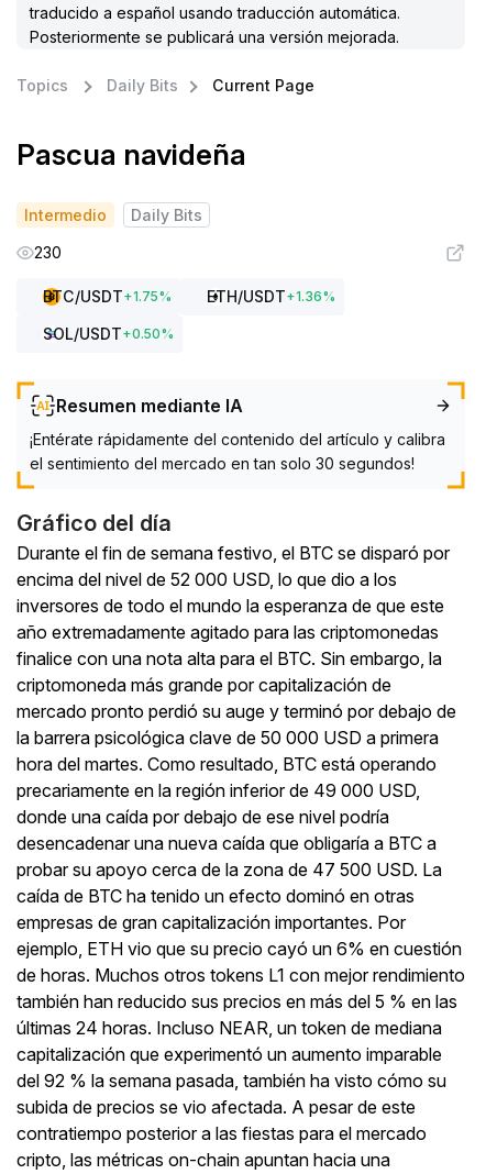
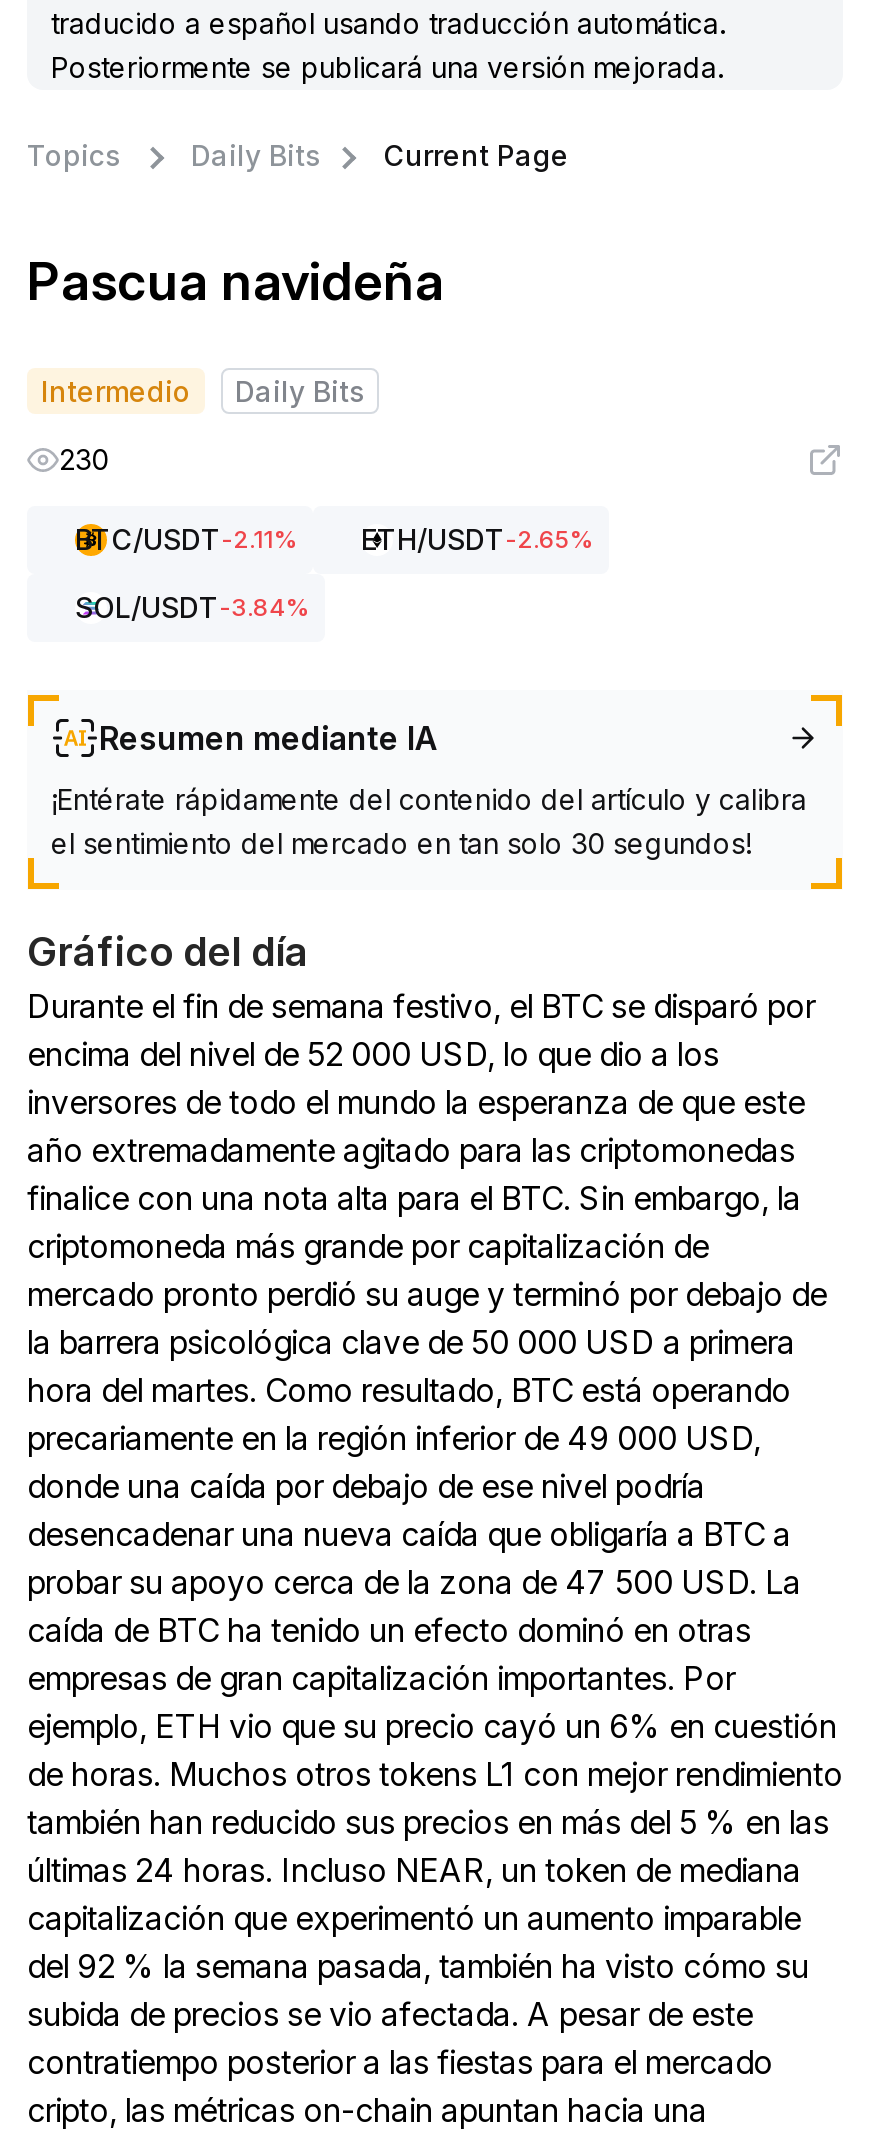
[43,287,335,306] BTC/USDT + 1.75% | ETH/USDT + 1.36% -> [75,522,593,556] BTC/USDT-2.11% | ETH/USDT-2.65%
[43,324,174,343] SOL/USDT + 0.50% -> [75,590,309,624] SOL/USDT-3.84%

